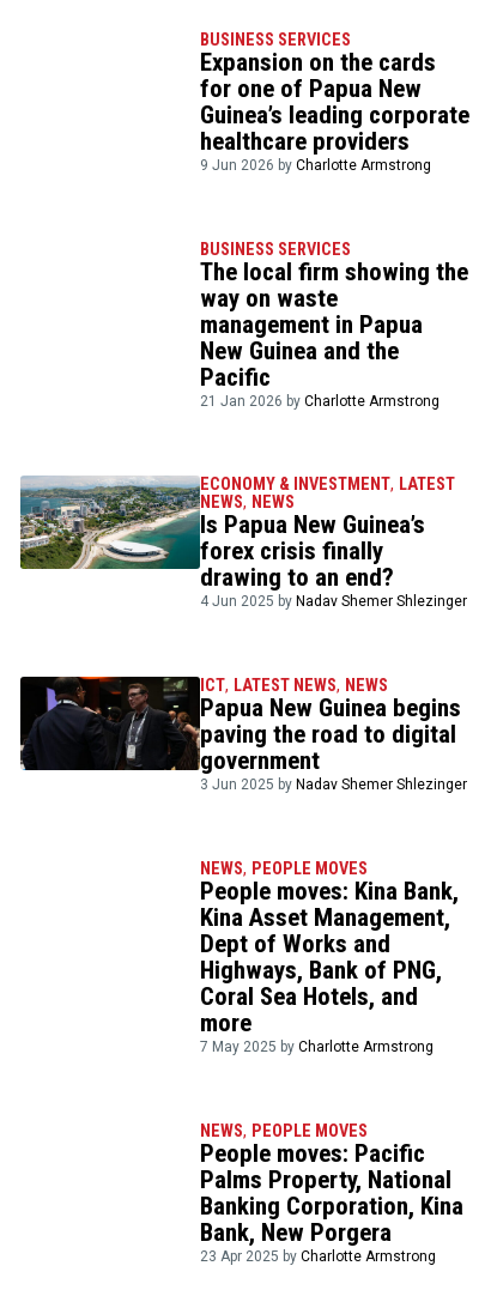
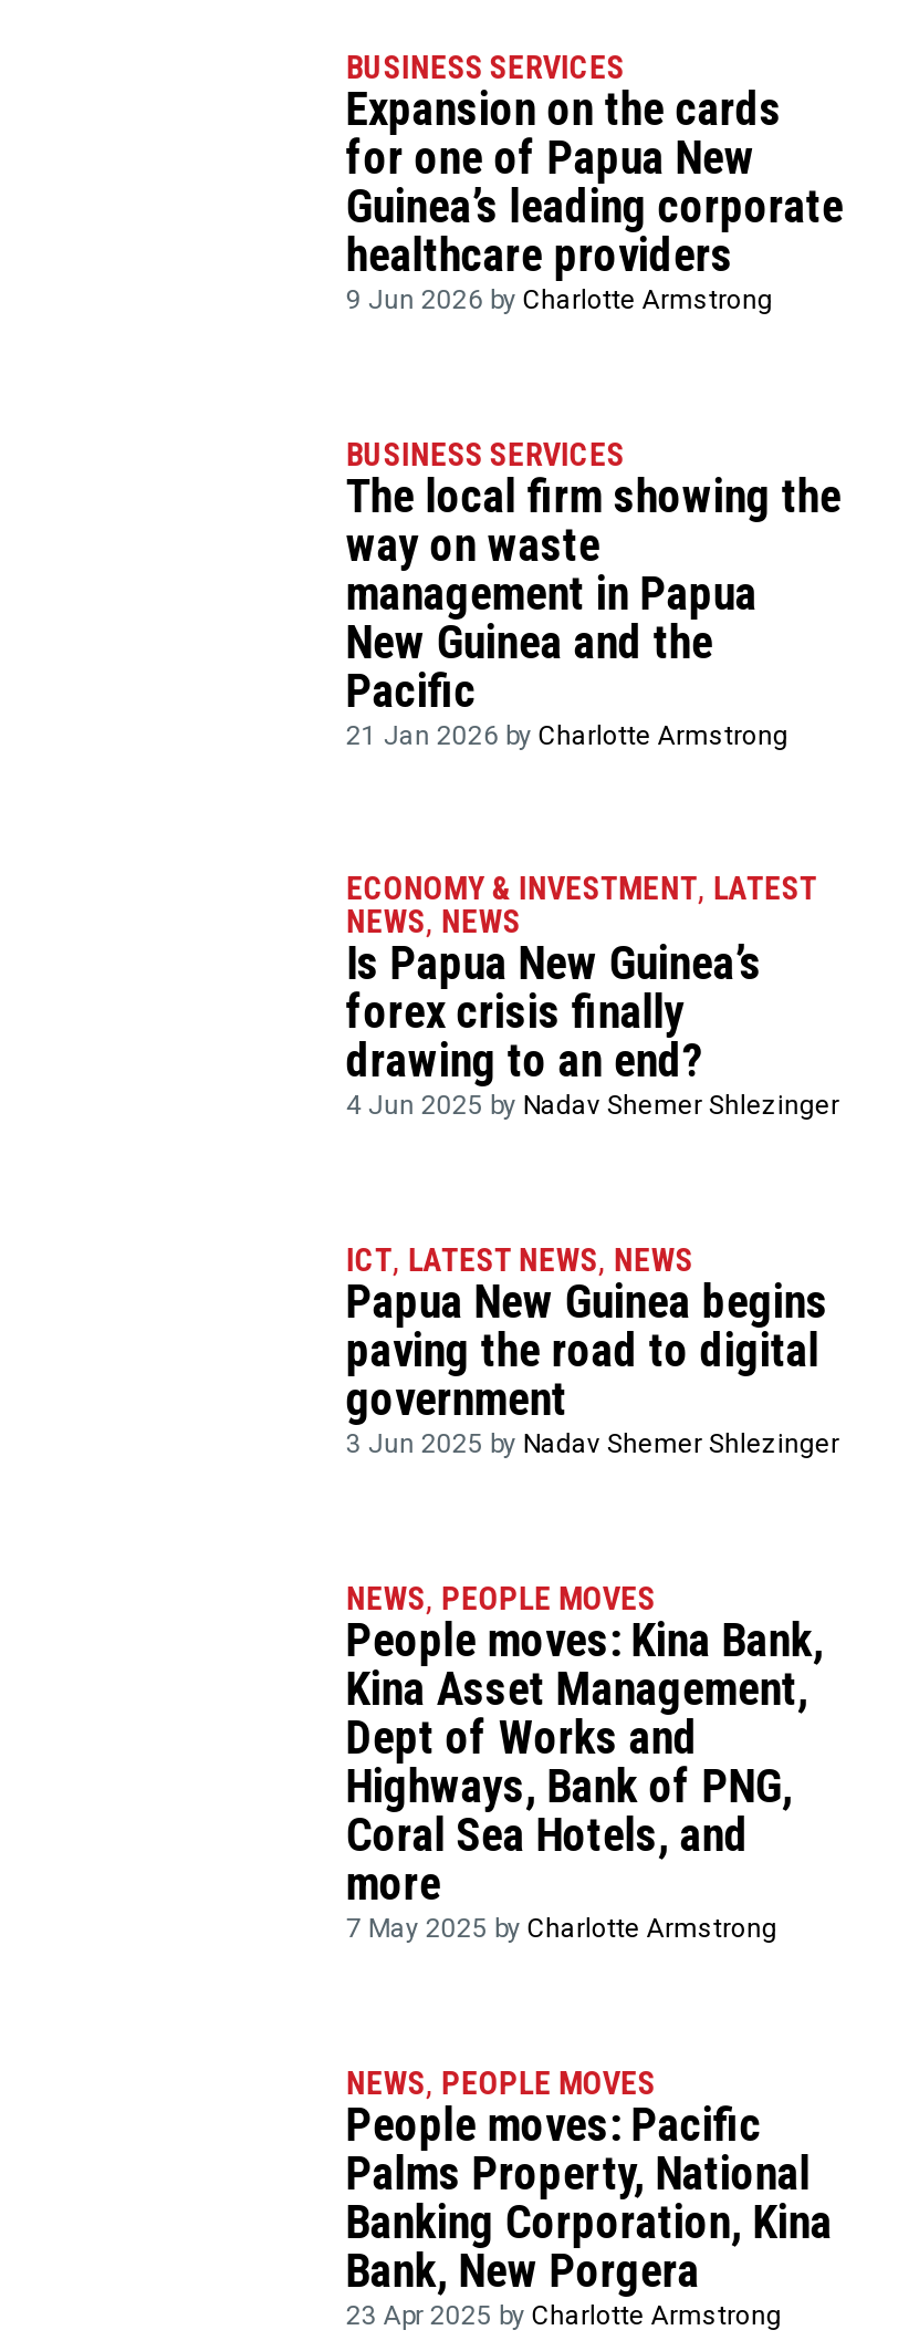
[19,476,196,570] [image] -> none
[19,676,196,771] [image] -> none

